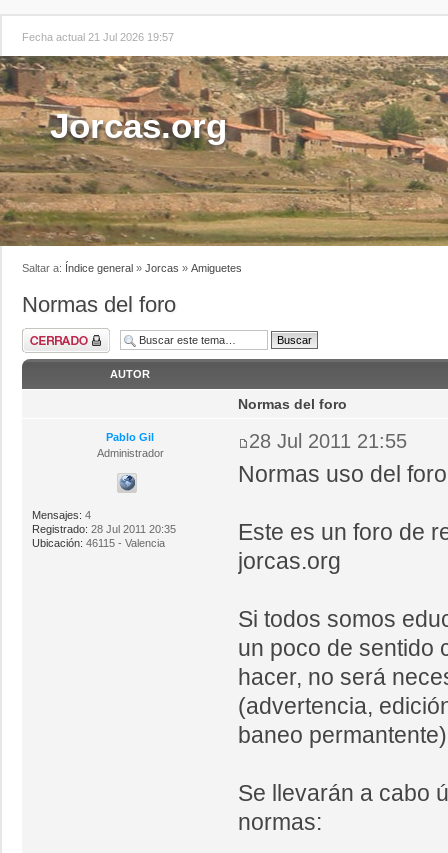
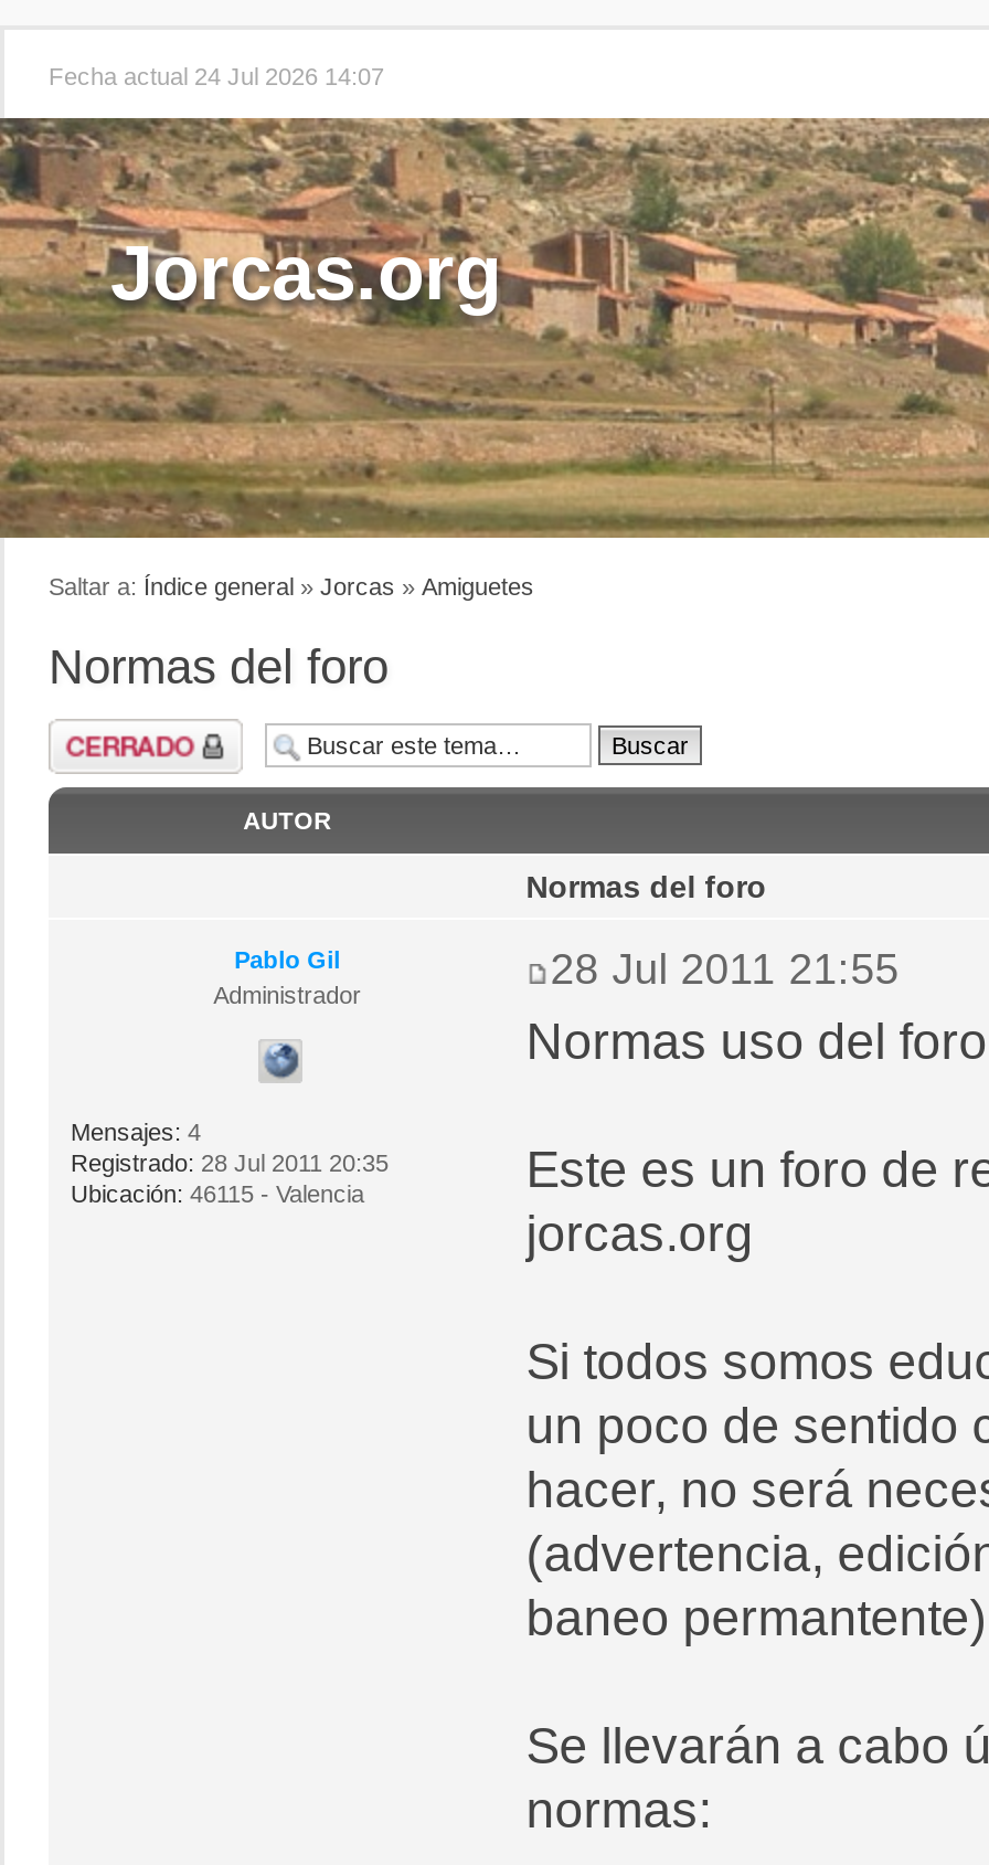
[22,31,174,43] Fecha actual 21 Jul 2026 19:57 -> [49,63,384,89] Fecha actual 24 Jul 2026 14:07

